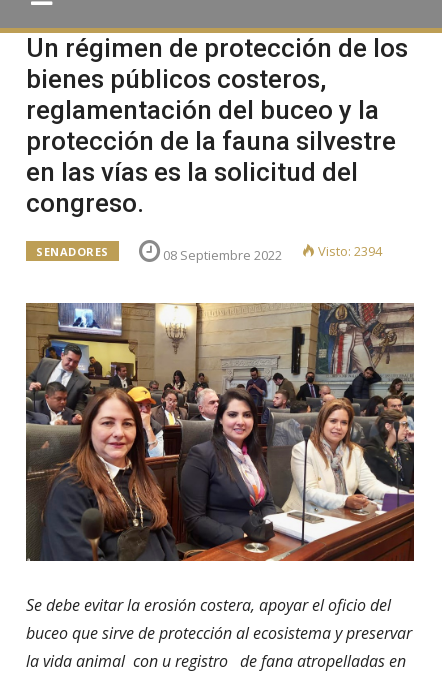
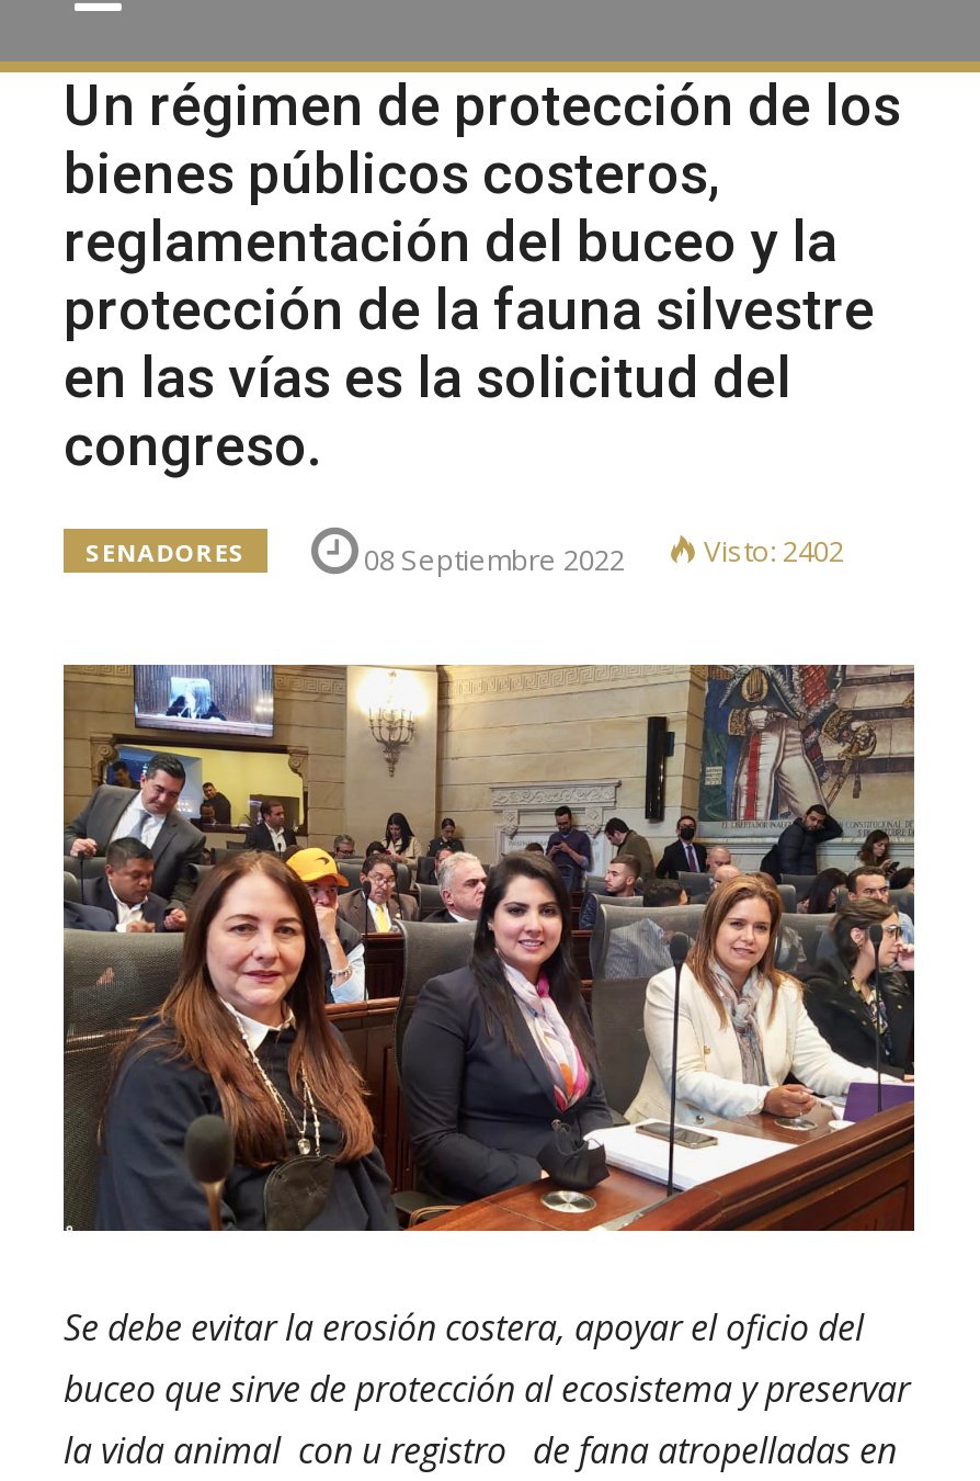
[163,242,382,264] 08 Septiembre 2022 Visto: 2394 -> [364,531,844,580] 08 Septiembre 2022 Visto: 2402

